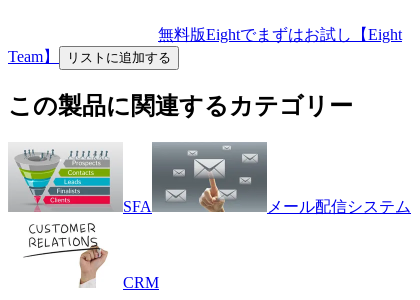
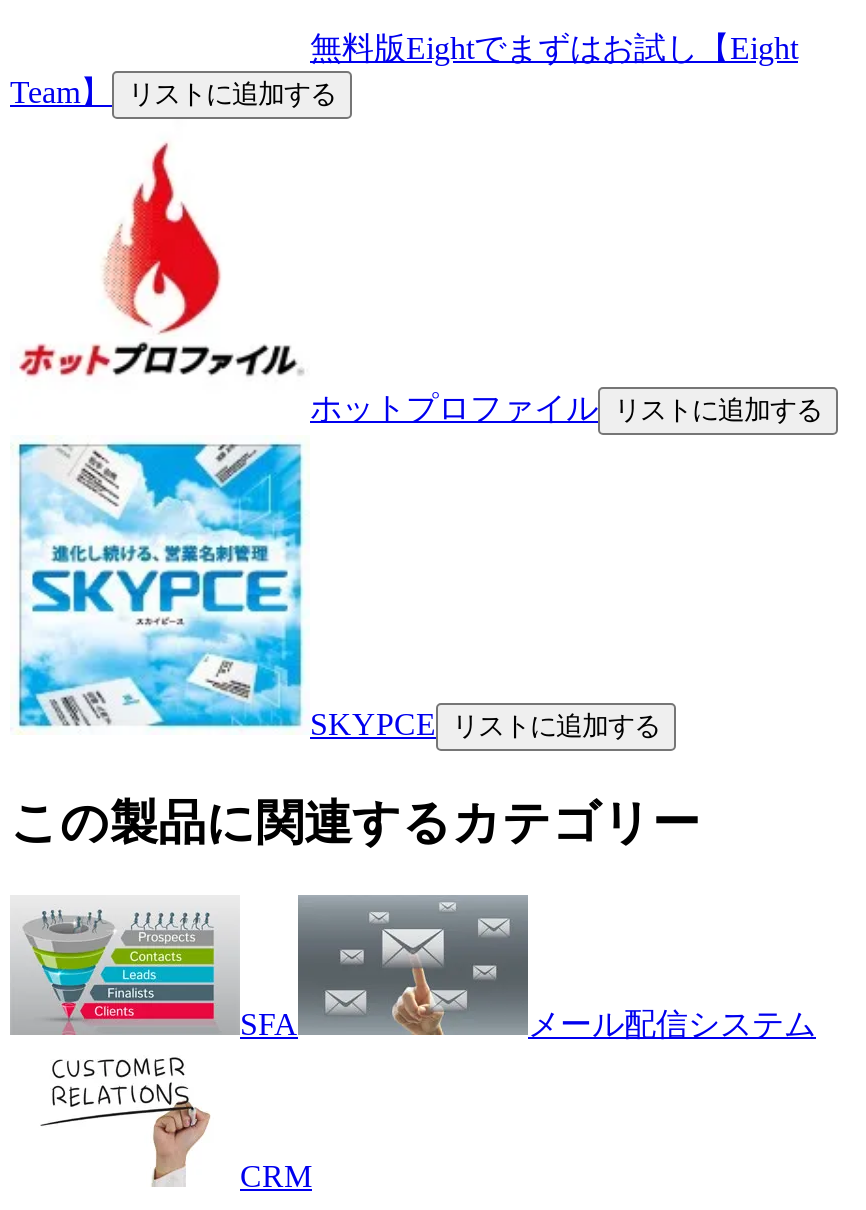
none -> [16,441,660,741] [image] | SKYPCE リストに追加する
none -> [18,143,822,425] [image] | ホットプロファイル リストに追加する

